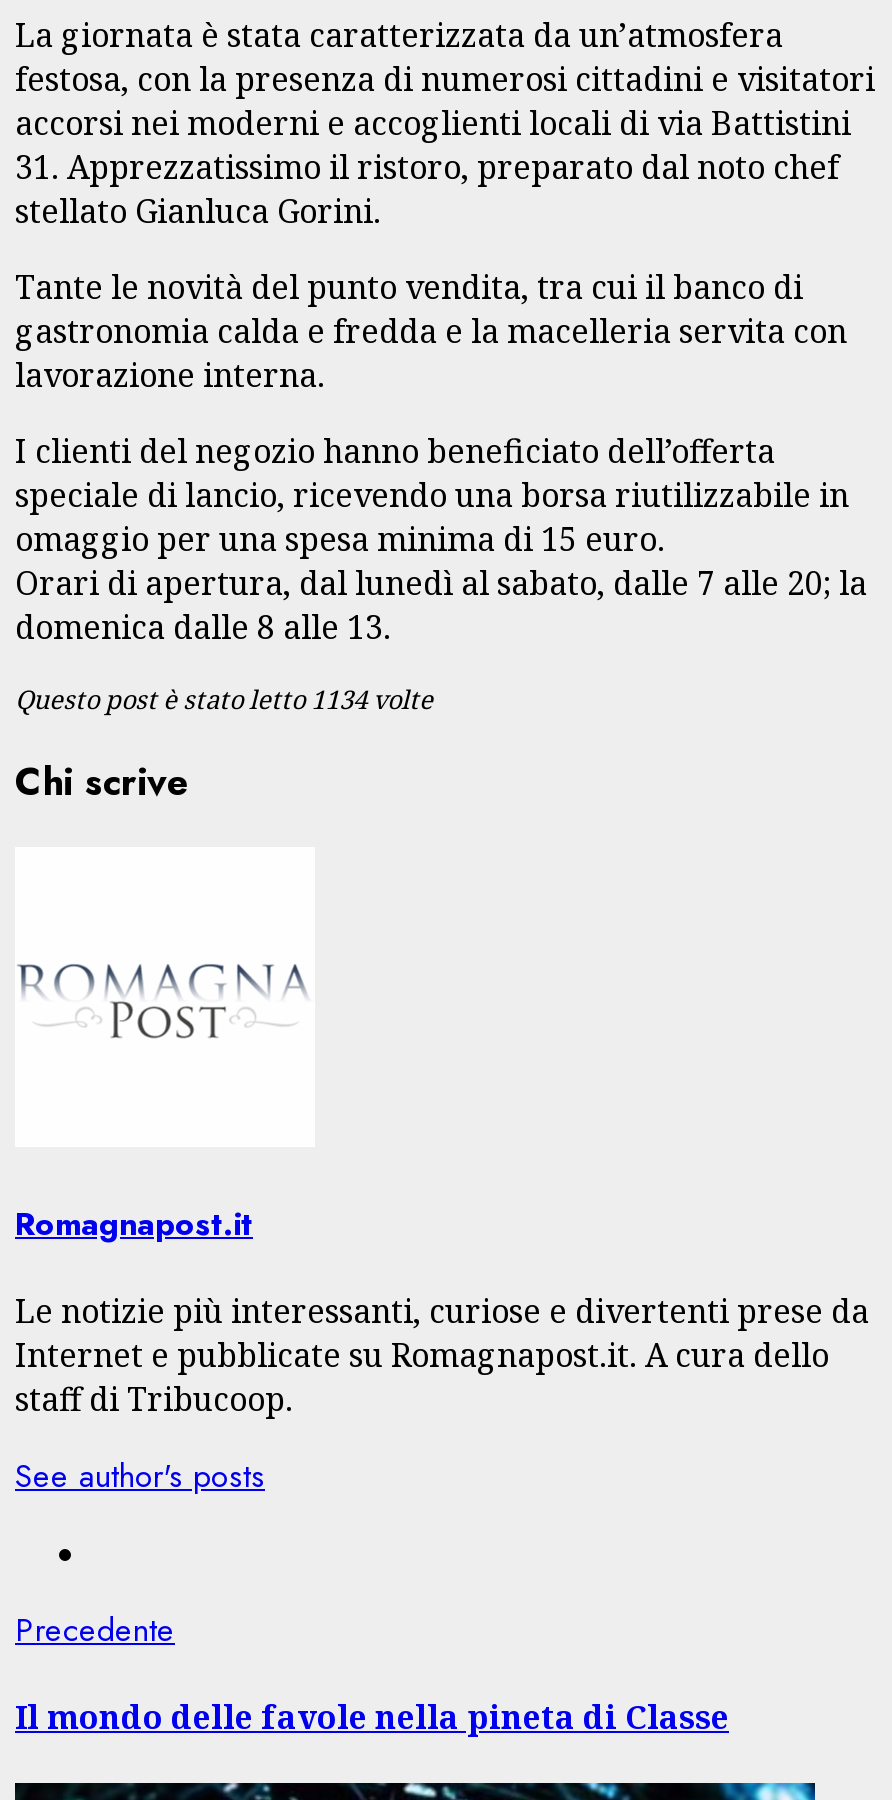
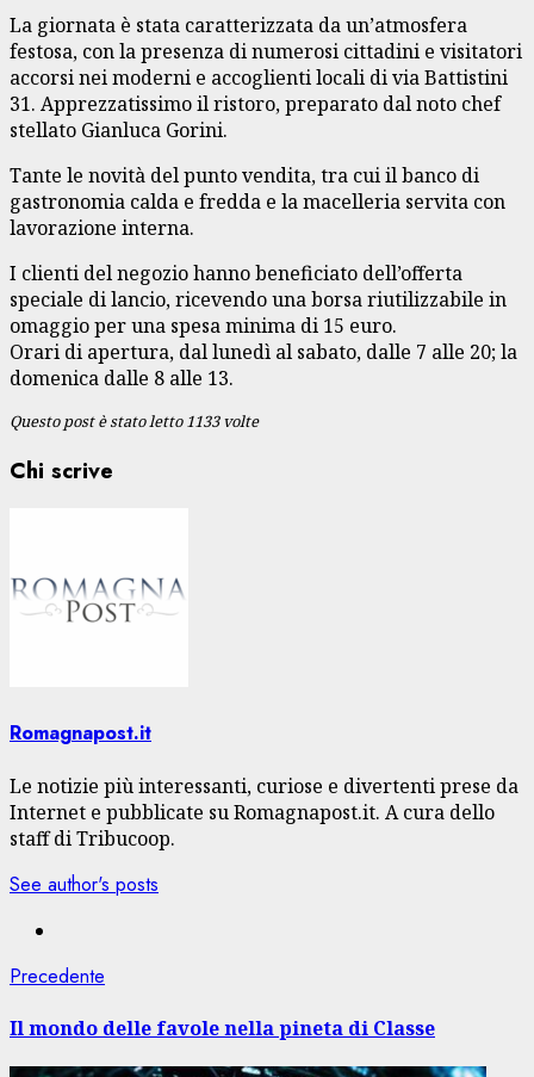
[15,682,433,718] Questo post è stato letto 1134 volte -> [10,410,259,432] Questo post è stato letto 1133 volte

